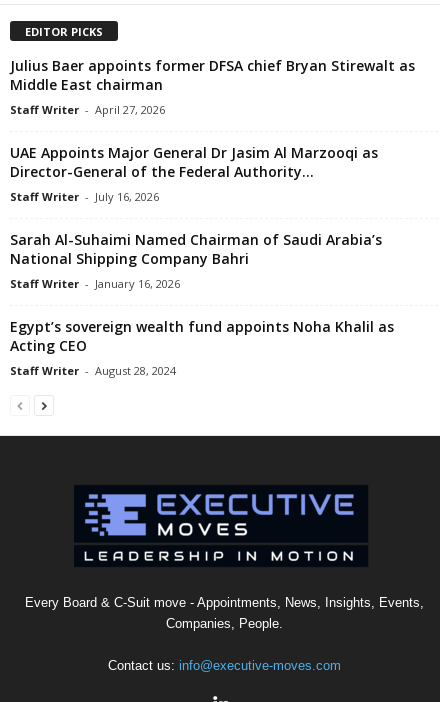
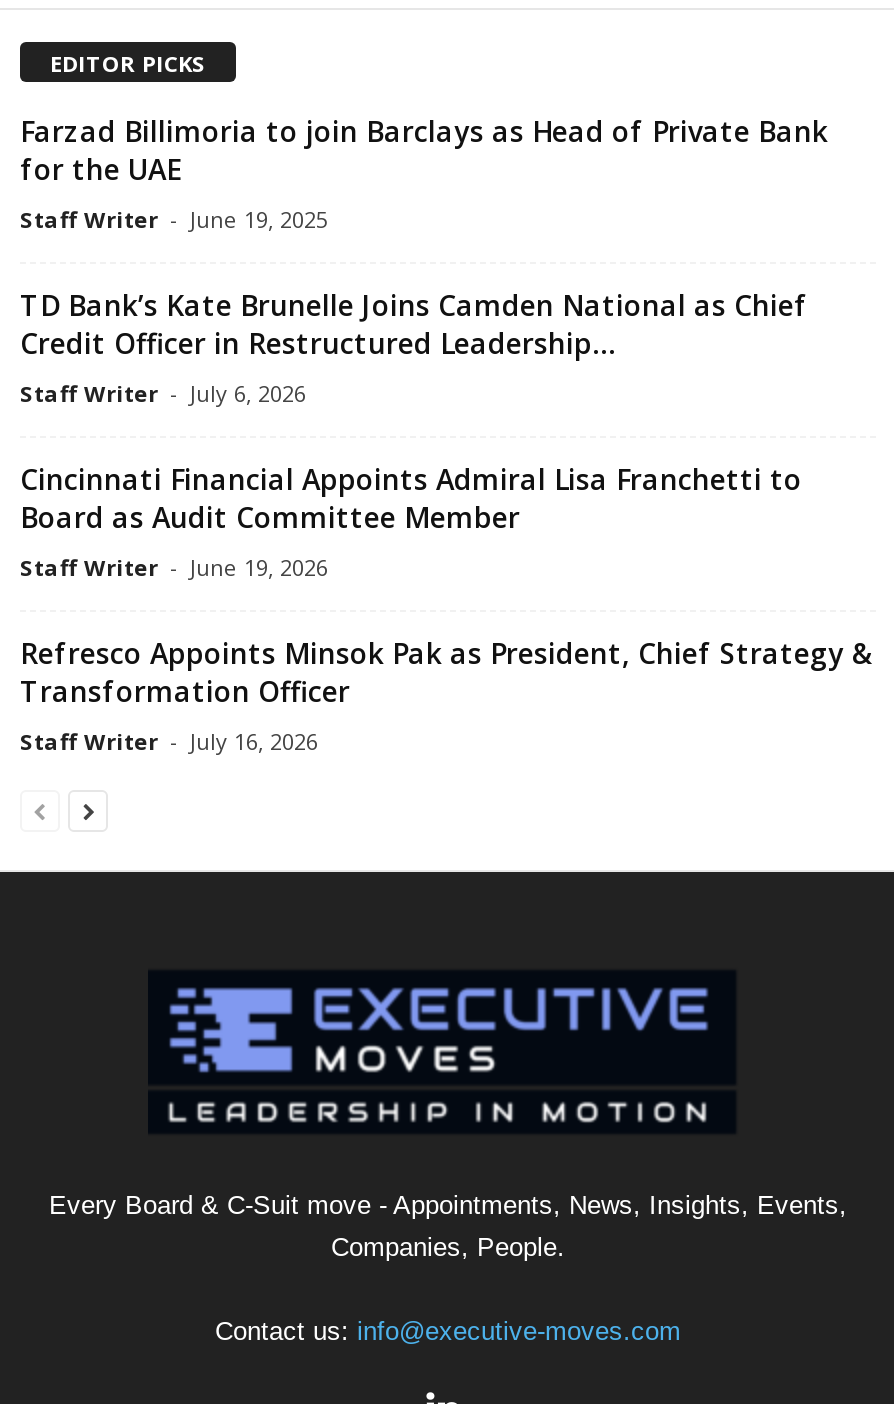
[10,56,415,181] Julius Baer appoints former DFSA chief Bryan Stirewalt as | Middle East chairman | Staff Writer - April 27, 2026 | UAE Appoints Major General Dr Jasim Al Marzooqi as | Director-General of the Federal Authority... -> [20,113,872,711] Farzad Billimoria to join Barclays as Head of Private Bank | for the UAE | Staff Writer - June 19, 2025 | TD Bank’s Kate Brunelle Joins Camden National as Chief | Credit Officer in Restructured Leadership... | Staff Writer - July 6, 2026 | Cincinnati Financial Appoints Admiral Lisa Franchetti to | Board as Audit Committee Member | Staff Writer - June 19, 2026 | Refresco Appoints Minsok Pak as President, Chief Strategy & | Transformation Officer
moved [10,189,159,204] -> [20,727,318,757]: Staff Writer - July 16, 2026
[10,230,394,378] Sarah Al-Suhaimi Named Chairman of Saudi Arabia’s | National Shipping Company Bahri | Staff Writer - January 16, 2026 | Egypt’s sovereign wealth fund appoints Noha Khalil as | Acting CEO | Staff Writer - August 28, 2024 -> none

